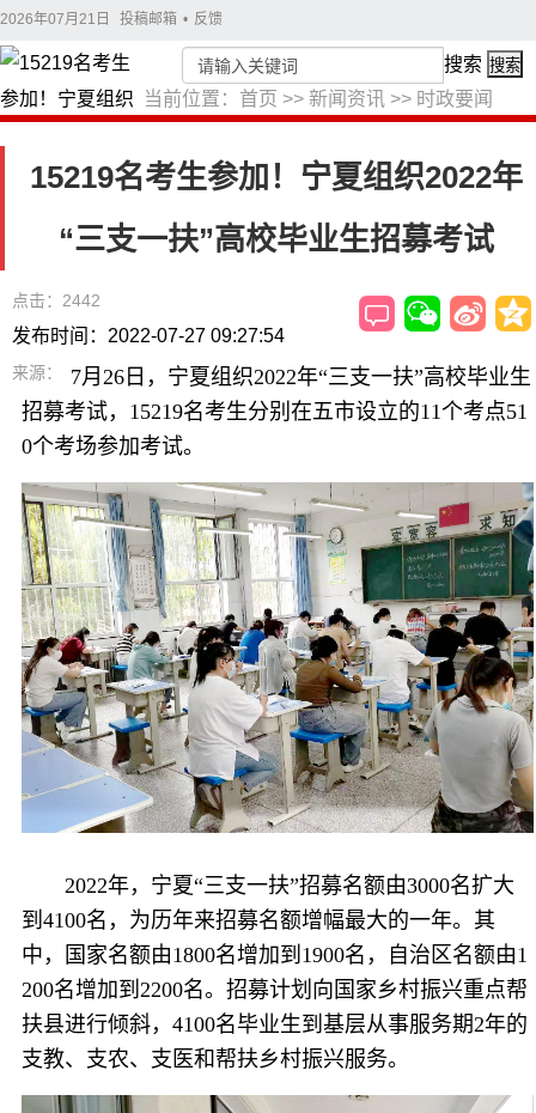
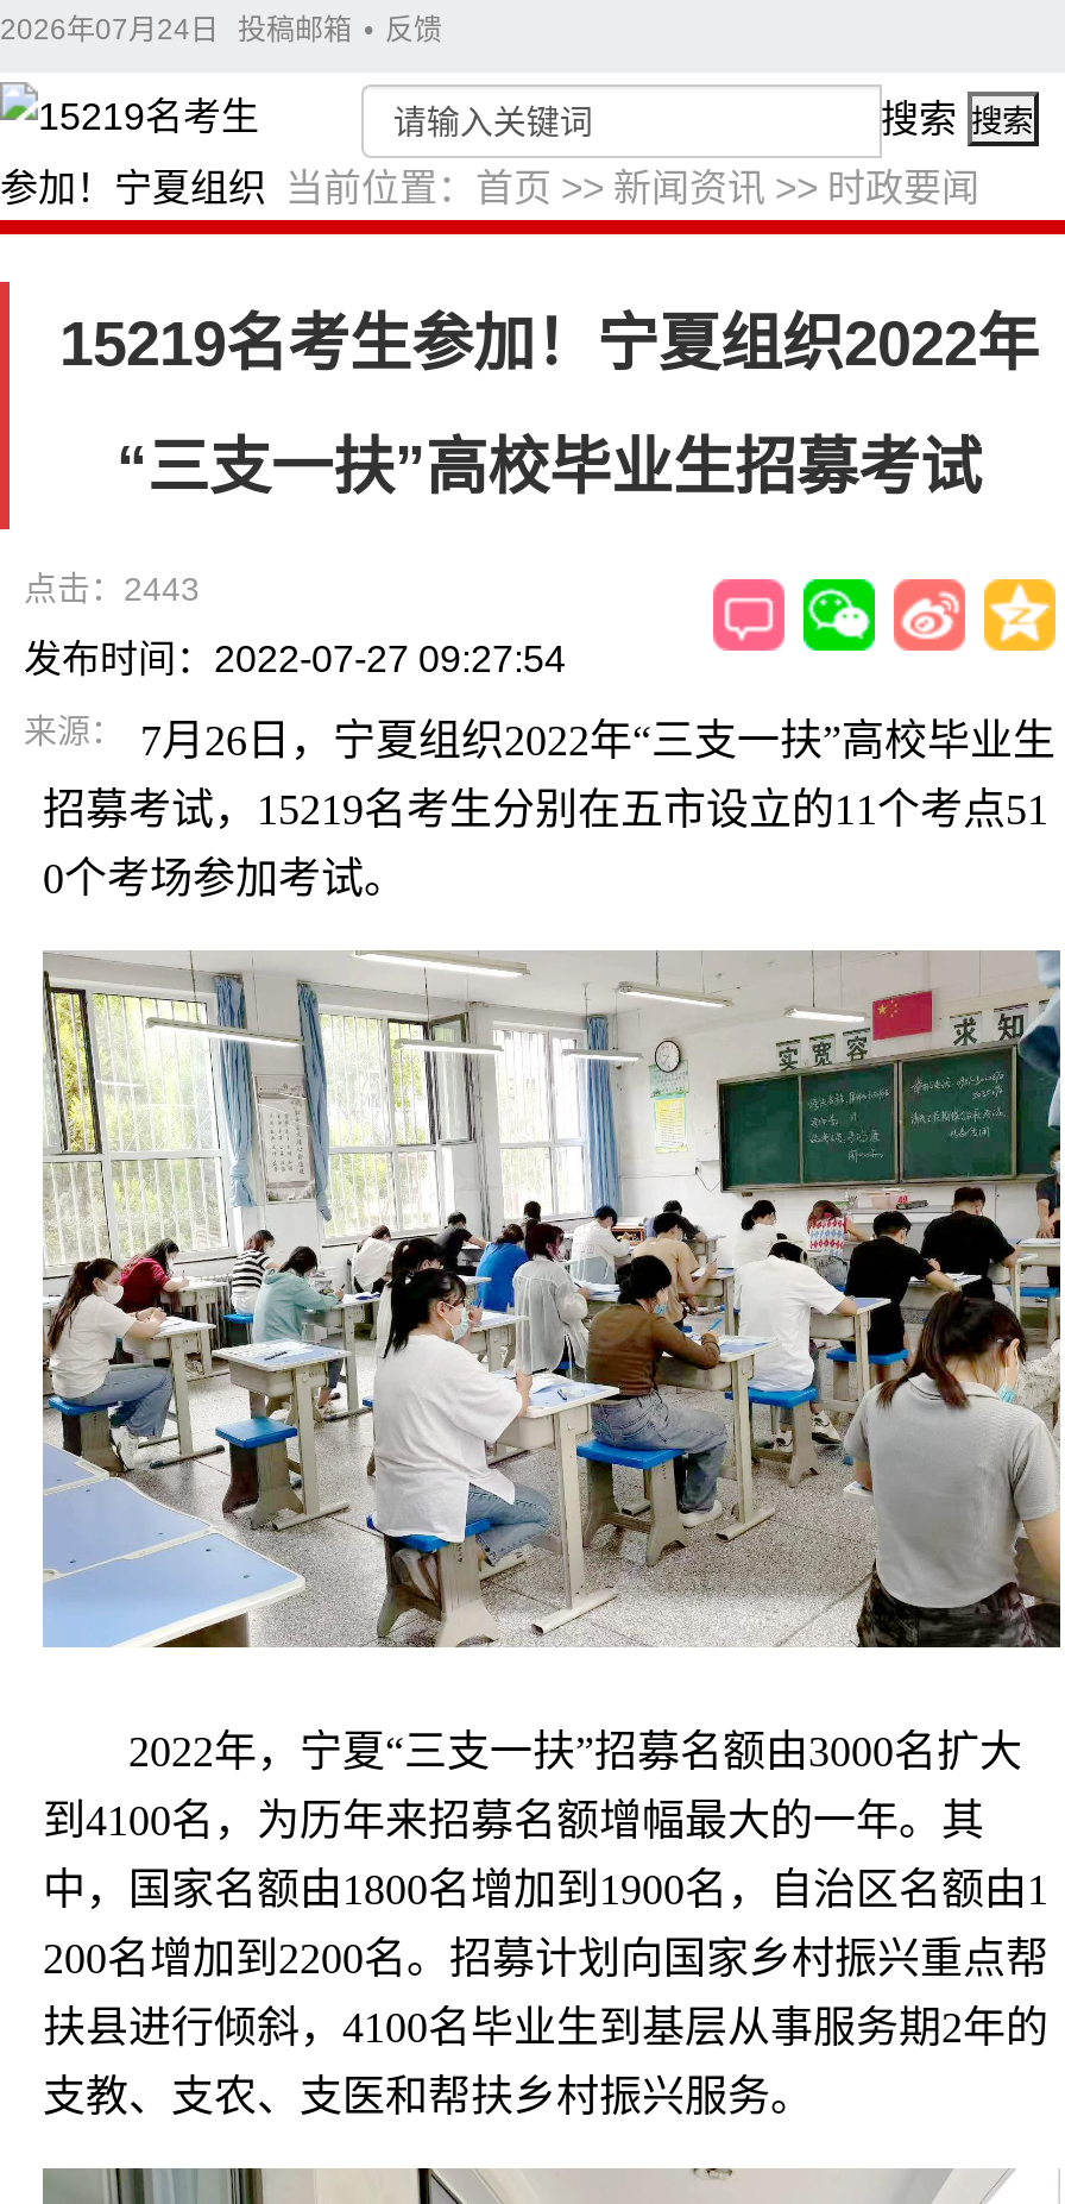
[0,11,223,28] 2026年07月21日 投稿邮箱 • 反馈 -> [0,13,442,46] 2026年07月24日 投稿邮箱 • 反馈
[12,291,100,310] 点击：2442 -> [24,570,200,608] 点击：2443

